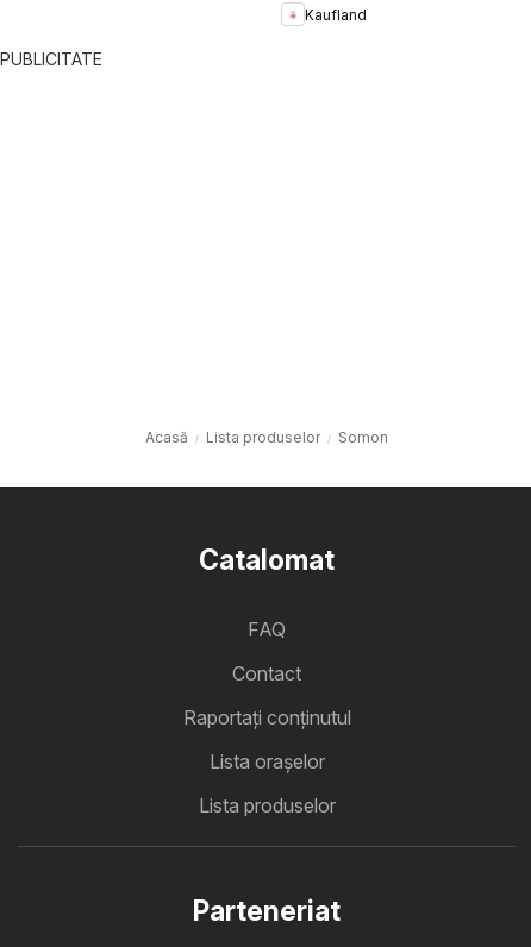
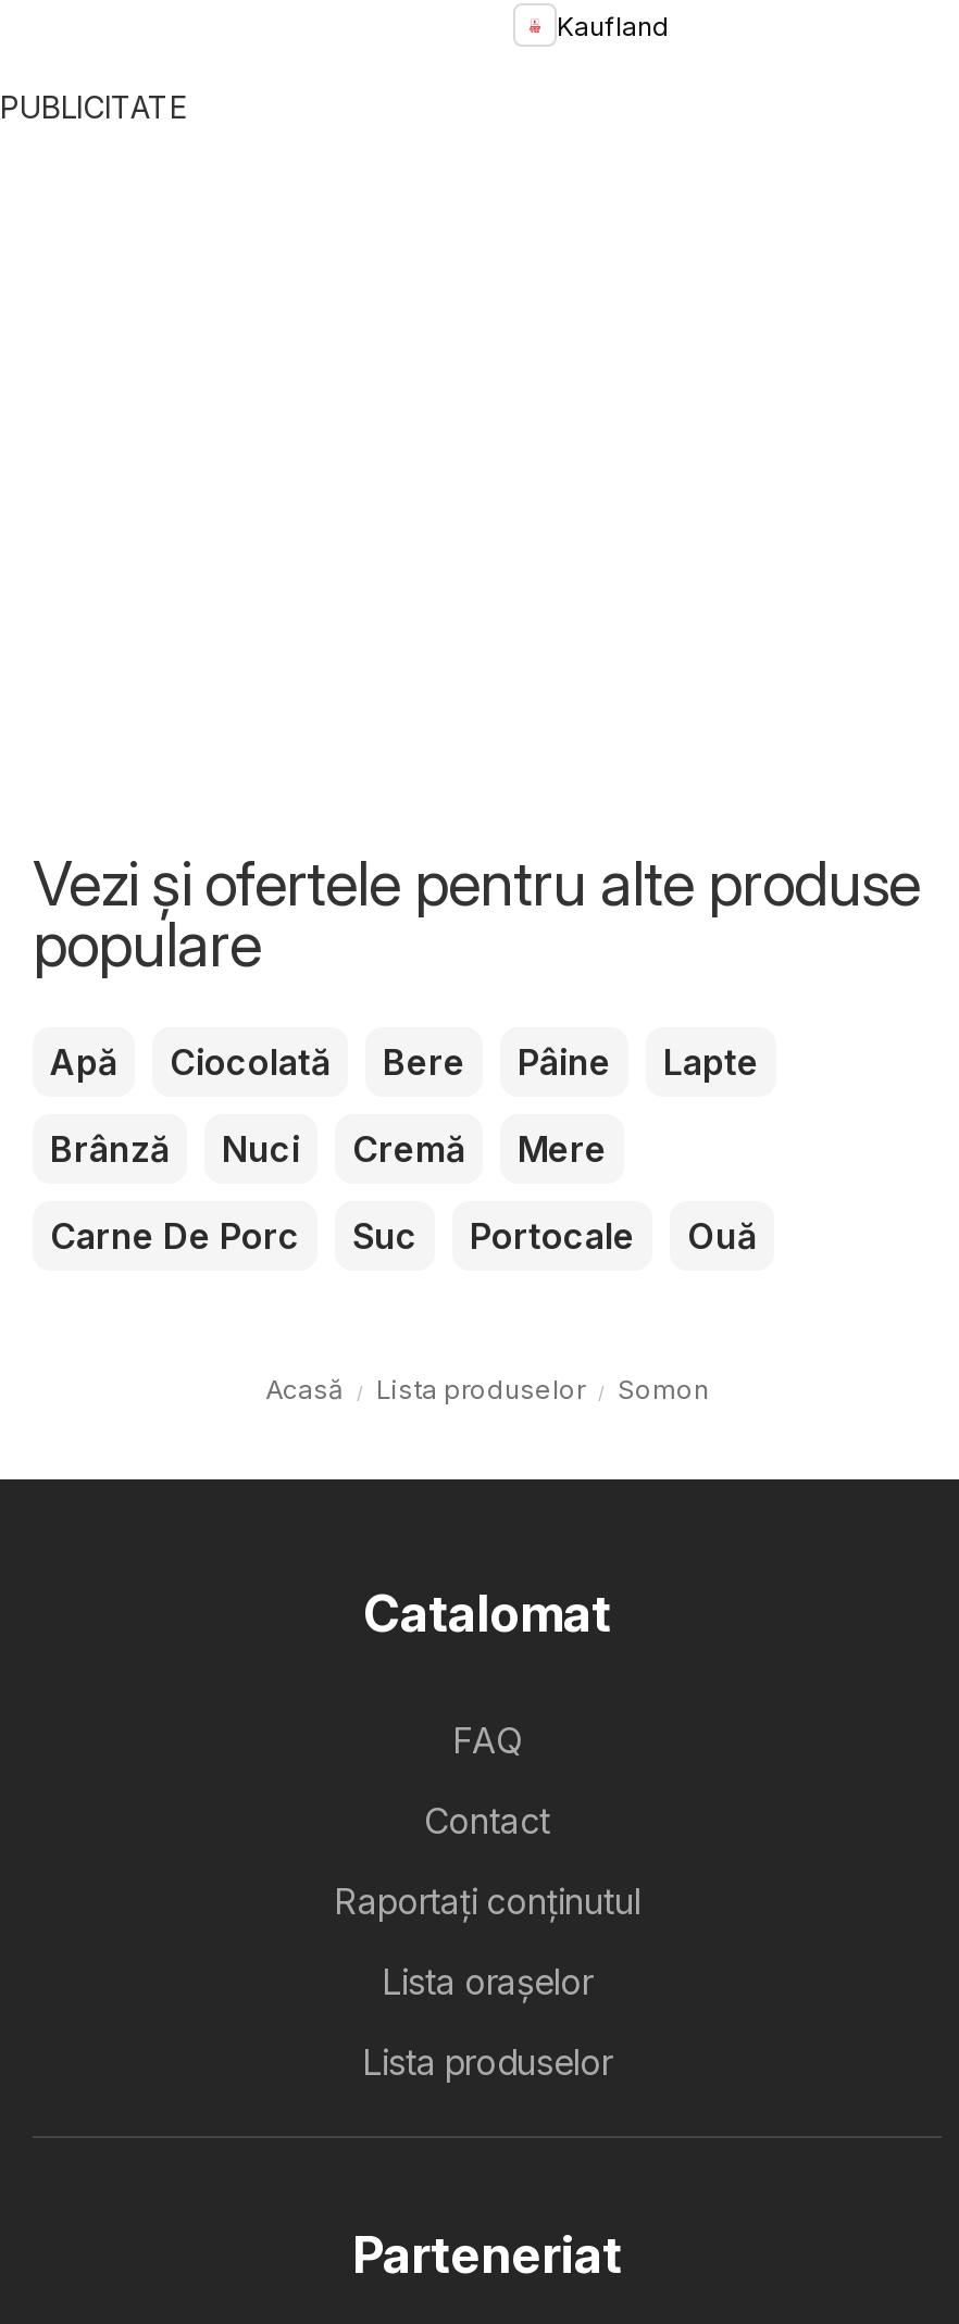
none -> [33,847,920,1258] Vezi și ofertele pentru alte produse | populare | Apă | Ciocolată | Bere | Pâine | Lapte | Brânză | Nuci | Cremă | Mere | Carne De Porc | Suc | Portocale | Ouă

